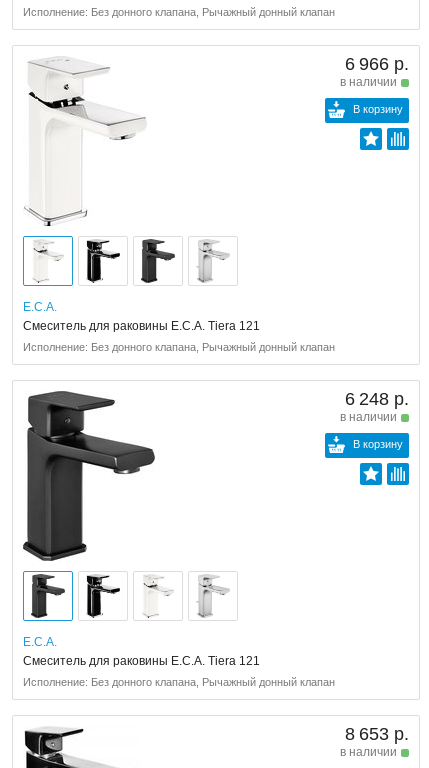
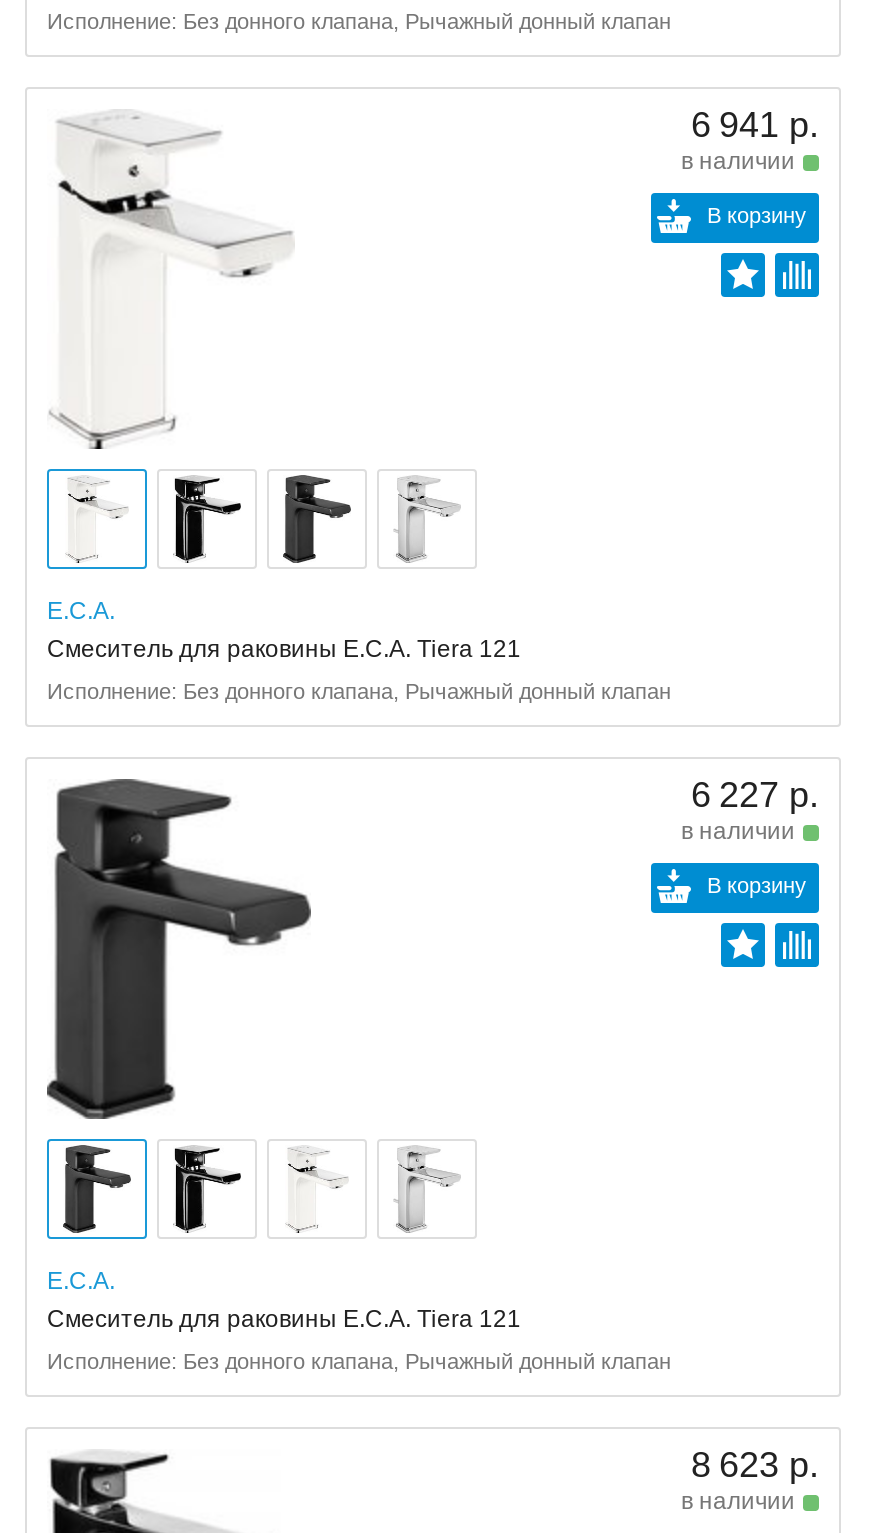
[345,54,409,74] 6 966 р. -> [691,105,819,145] 6 941 р.
[345,389,409,409] 6 248 р. -> [691,775,819,815] 6 227 р.
[345,724,409,744] 8 653 р. -> [691,1445,819,1485] 8 623 р.

